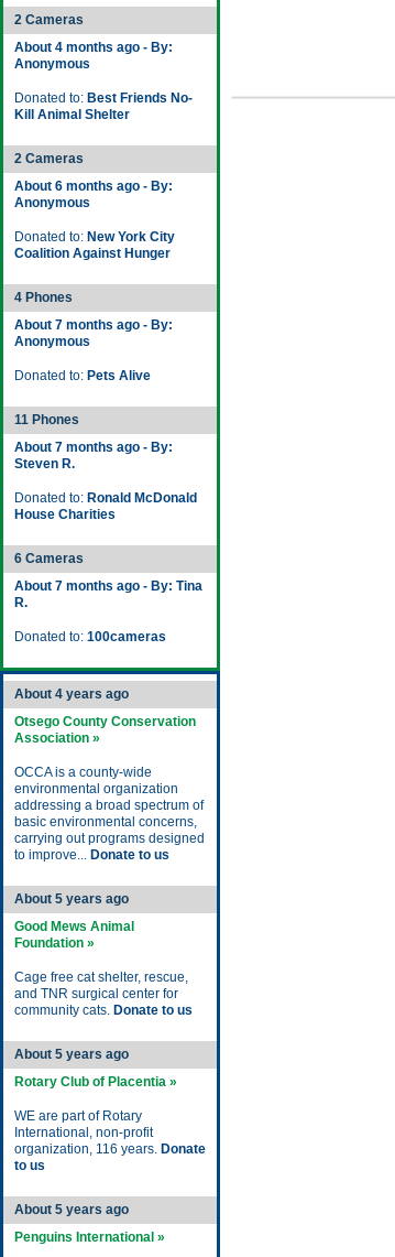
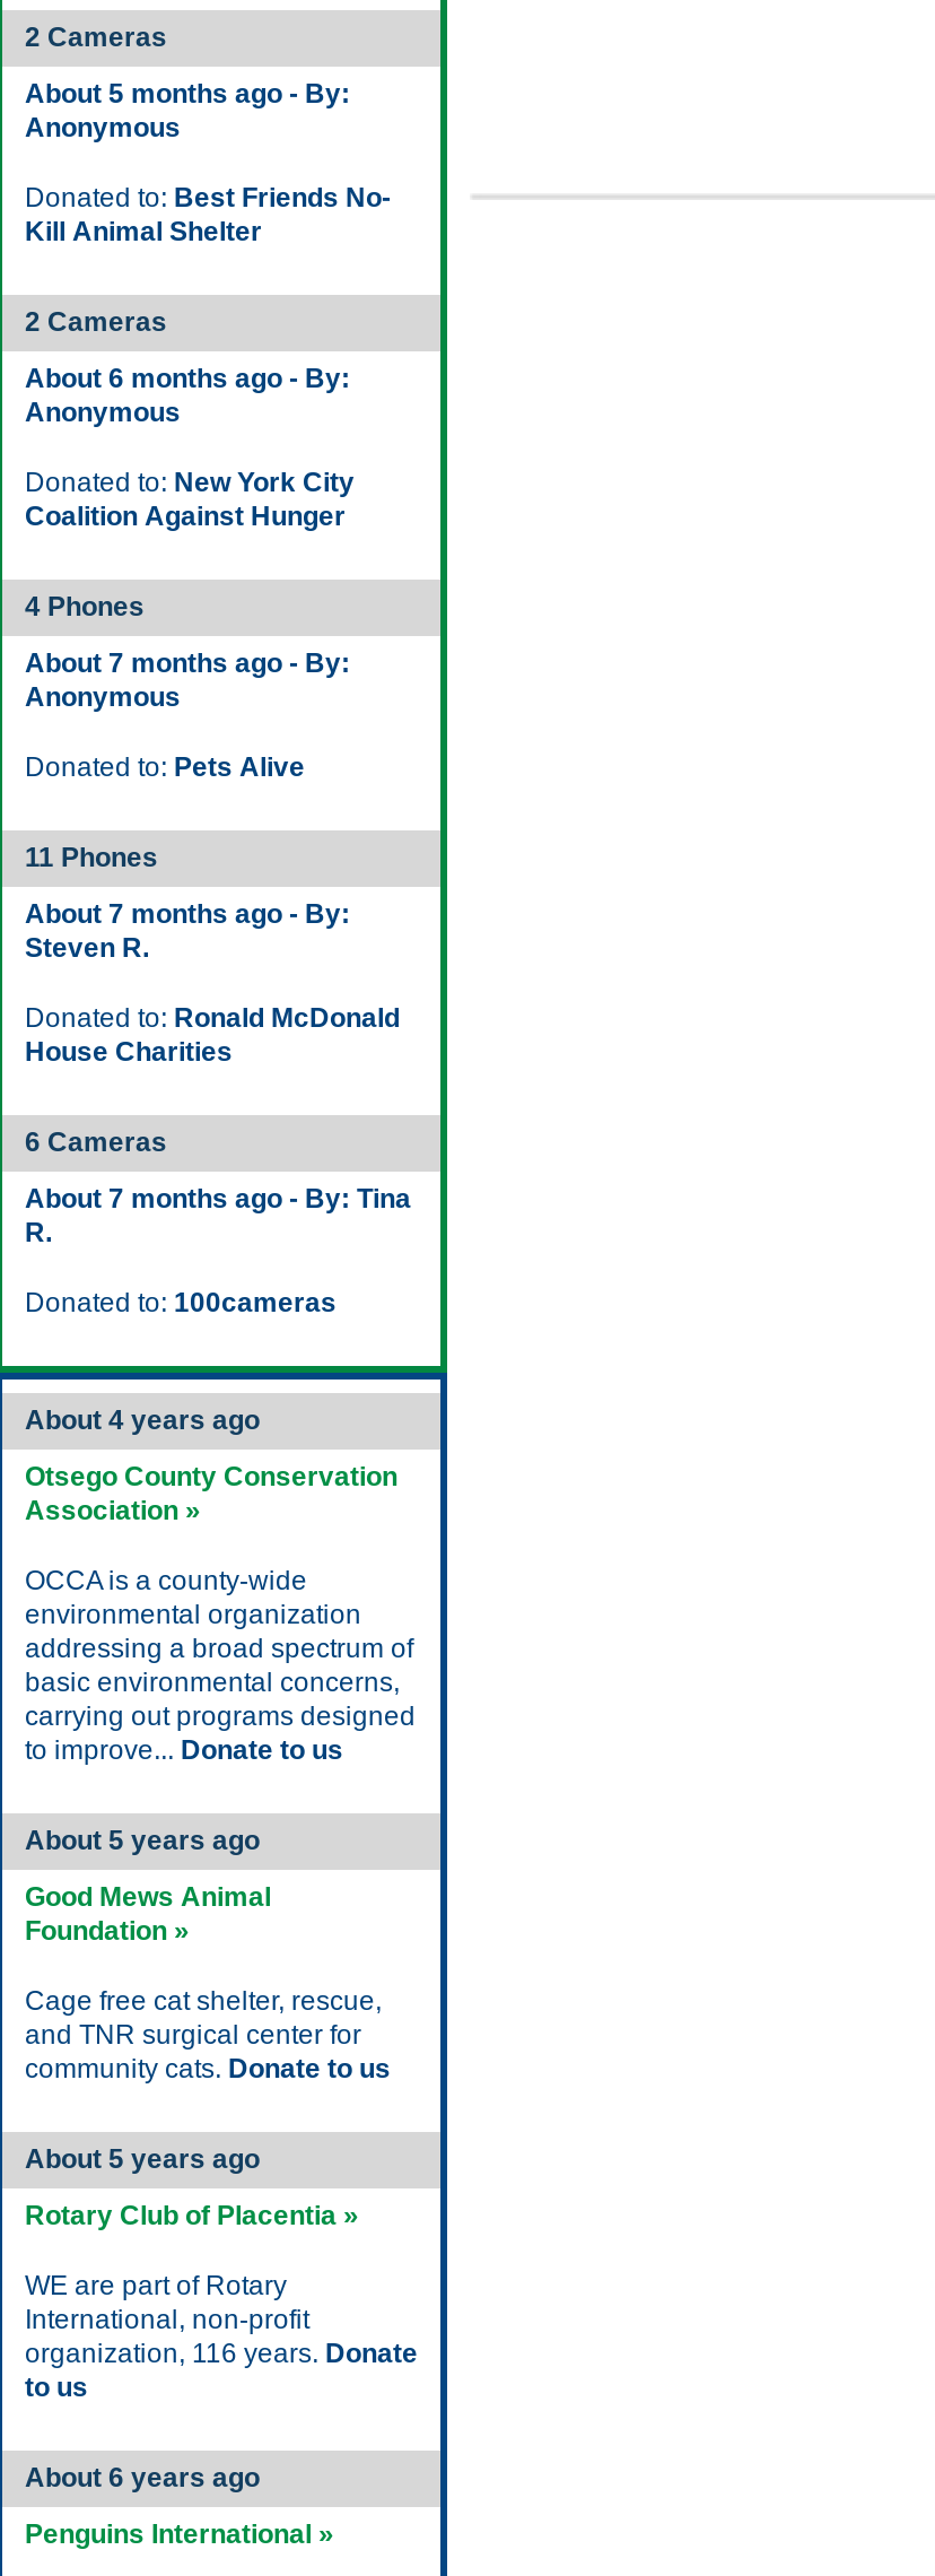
[14,40,173,55] About 4 months ago - By: -> [25,78,350,110] About 5 months ago - By:
[14,1202,129,1217] About 5 years ago -> [25,2462,260,2494] About 6 years ago

